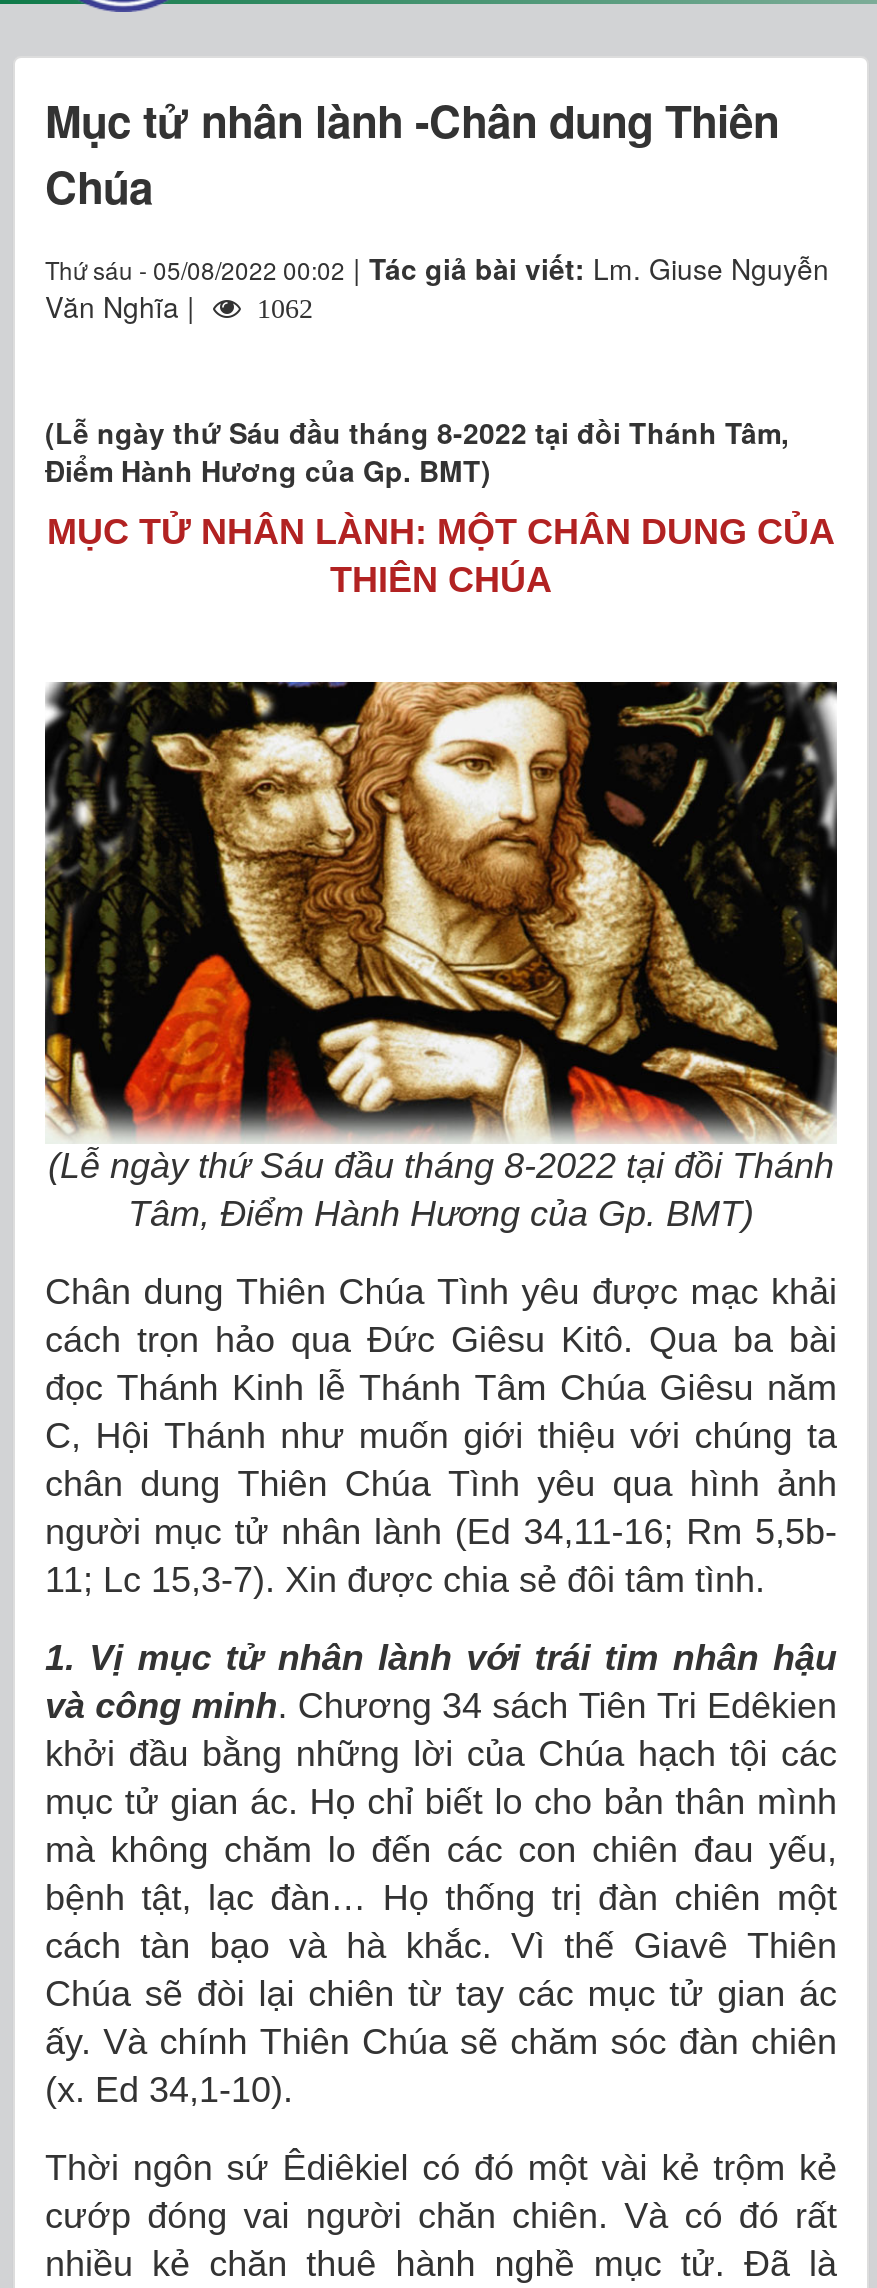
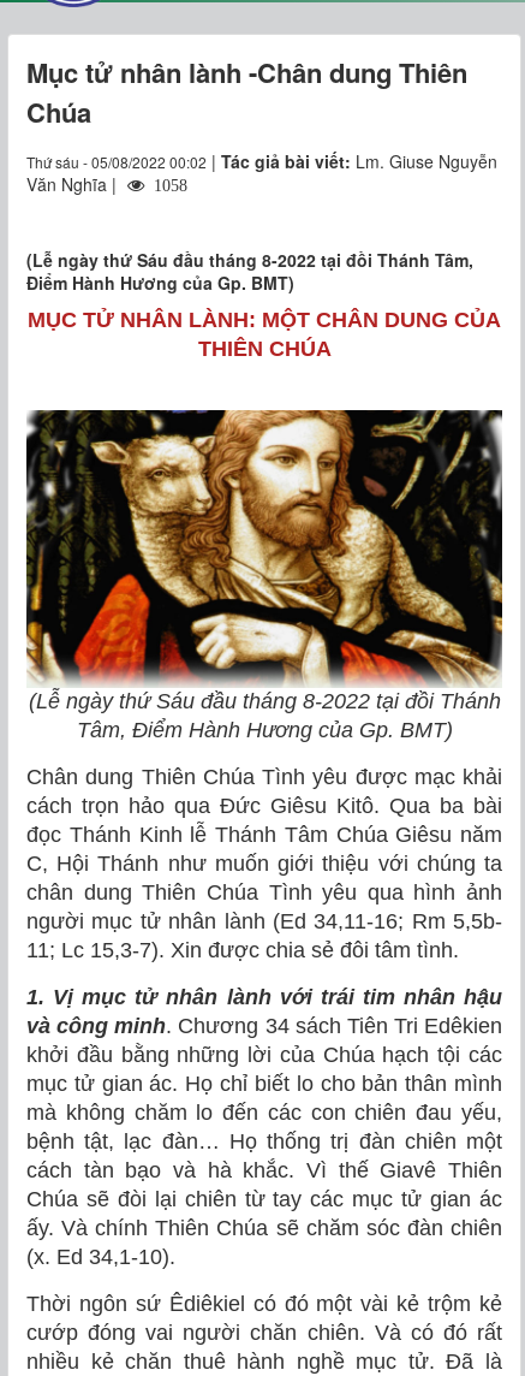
[241,294,313,322] 1062 -> [144,177,187,194] 1058

